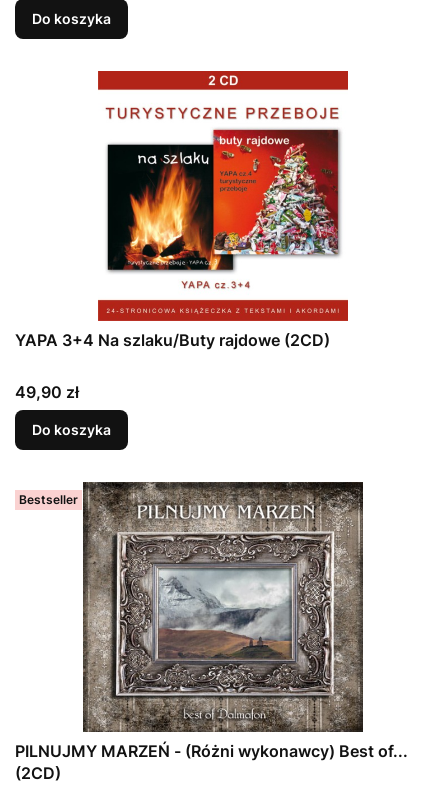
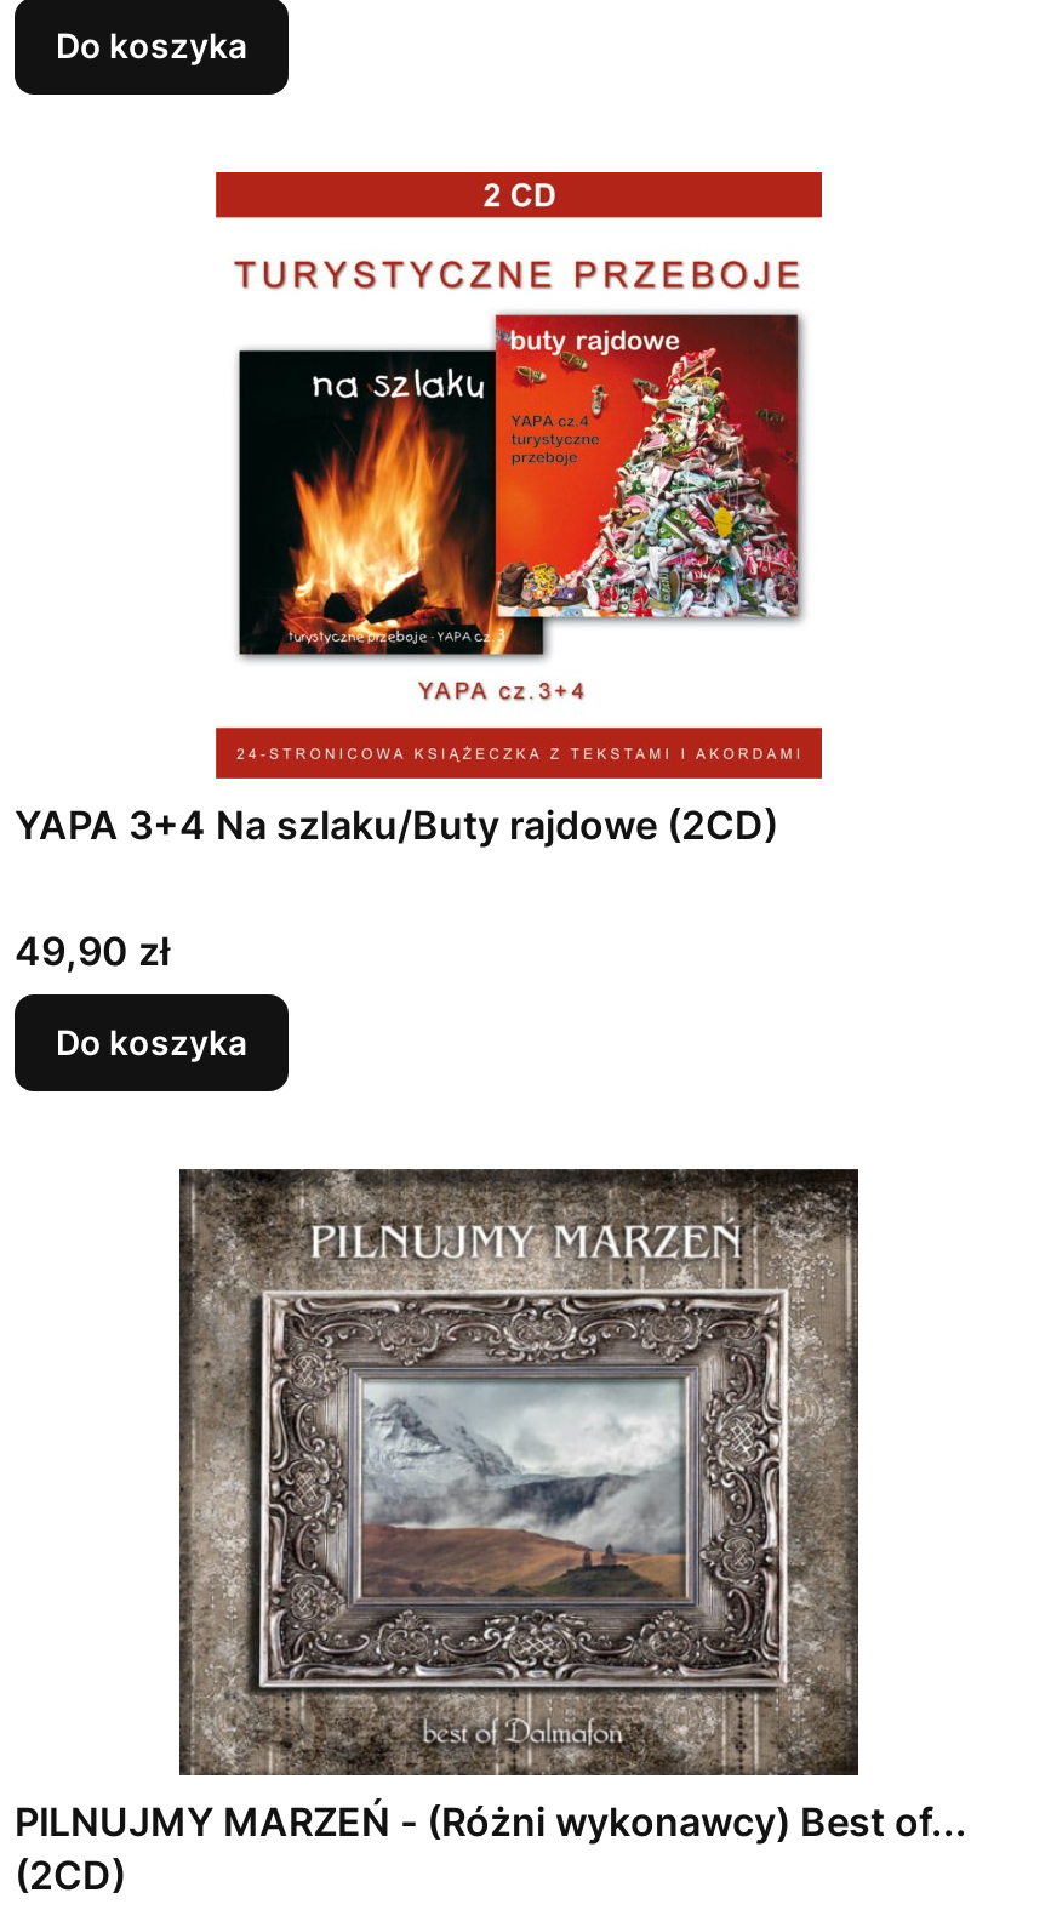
[19,492,78,507] Bestseller -> none

